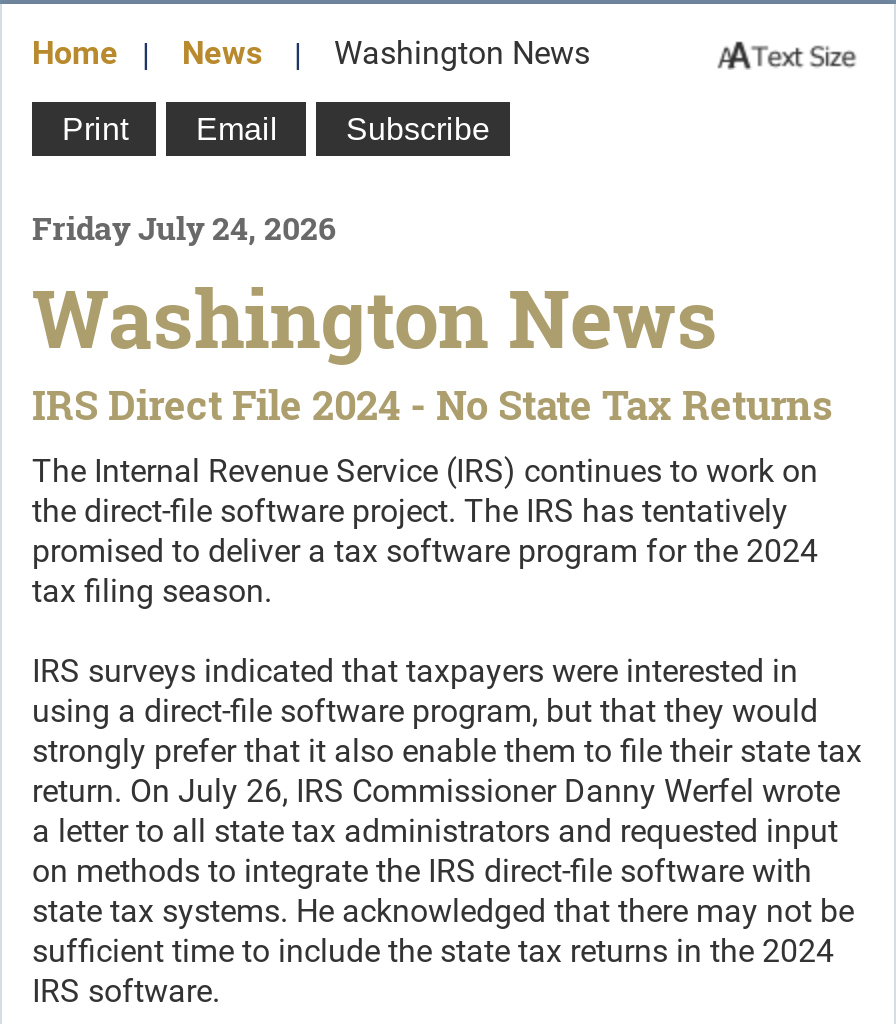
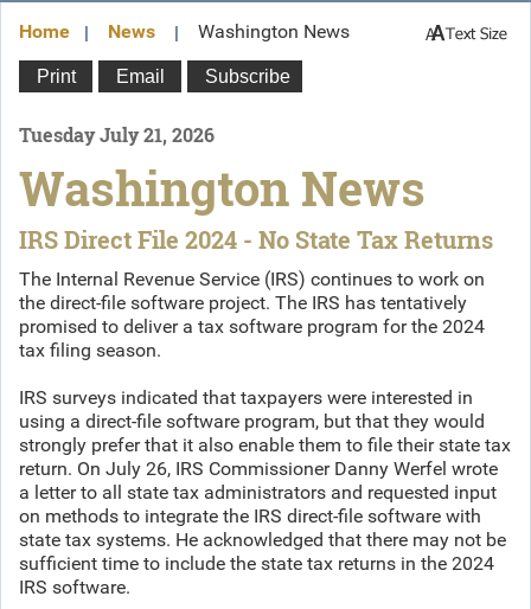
[32,206,336,248] Friday July 24, 2026 -> [19,122,215,147] Tuesday July 21, 2026

